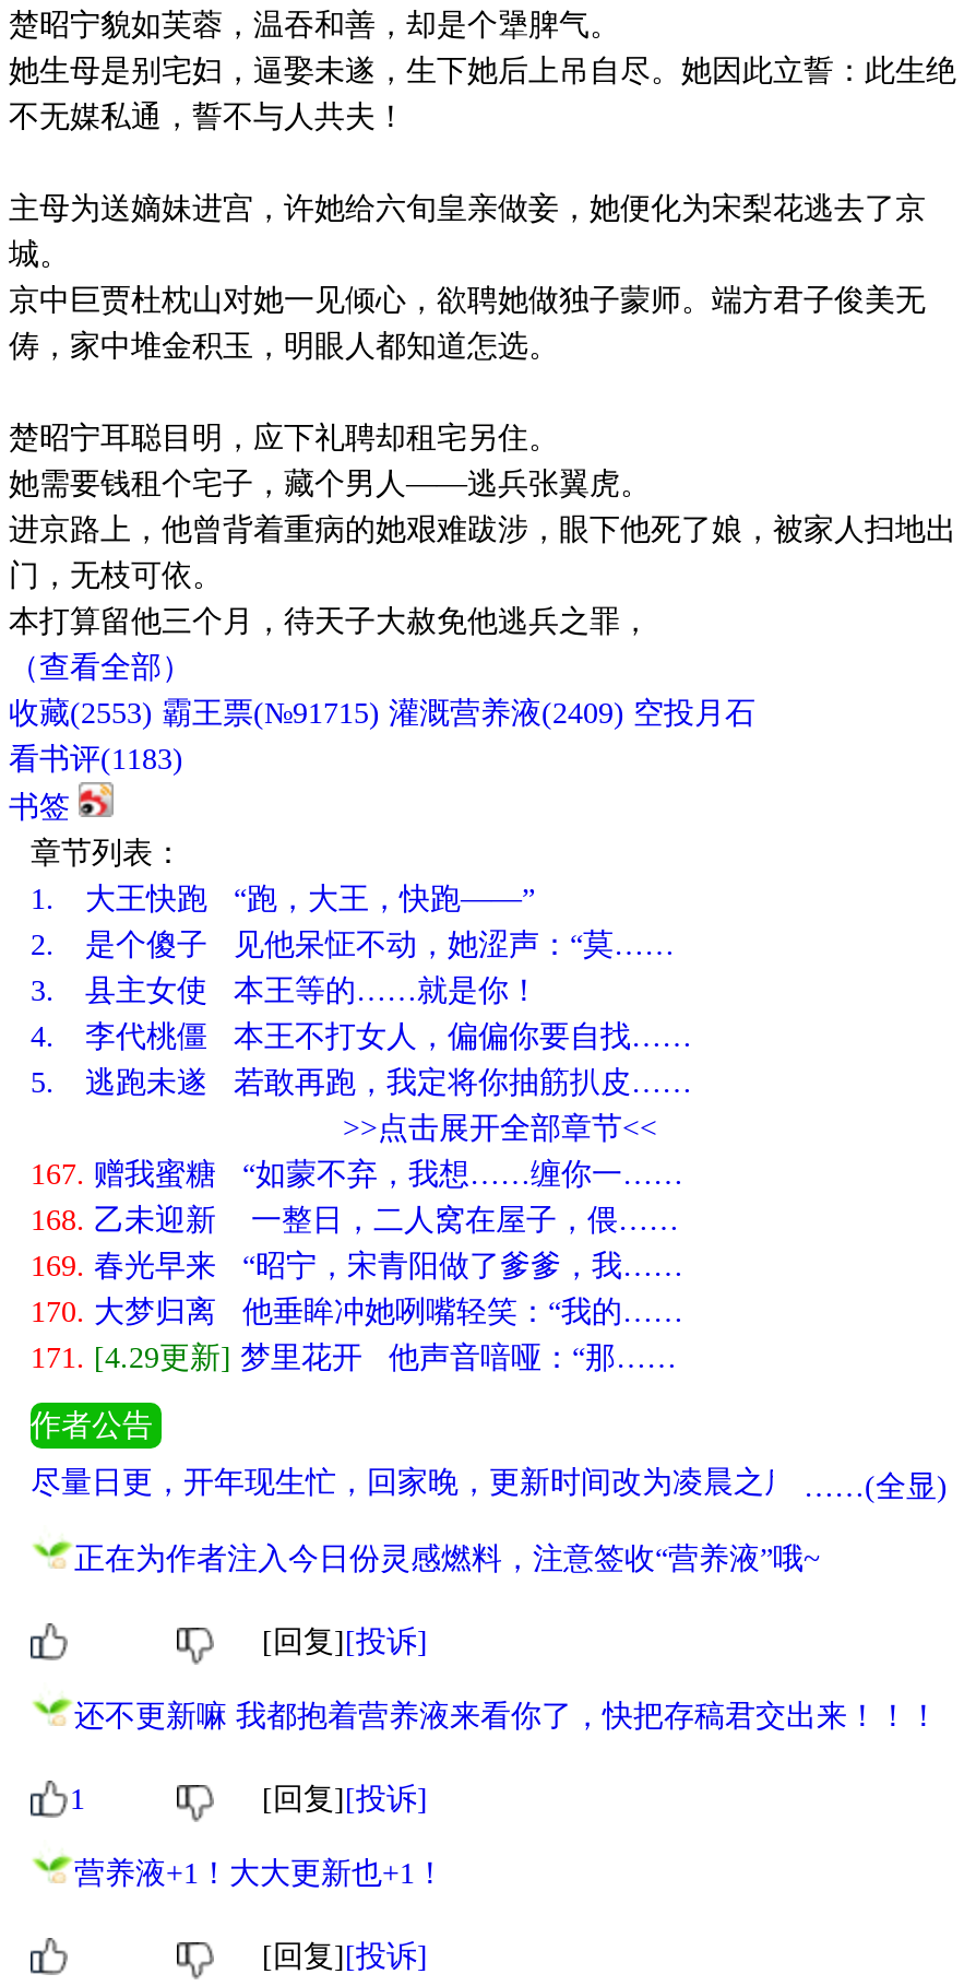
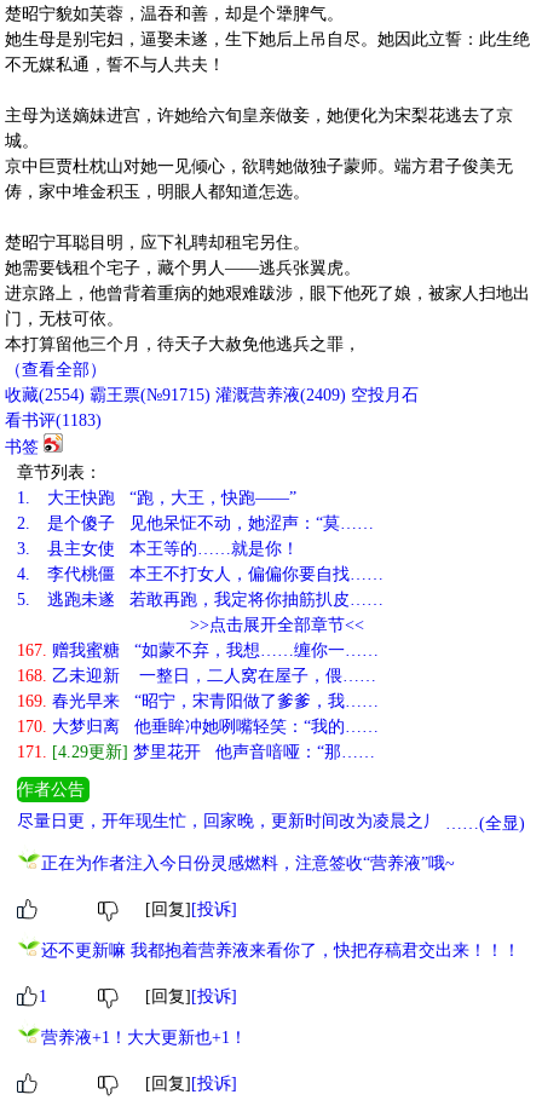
[9,697,755,730] 收藏(2553) 霸王票(№91715) 灌溉营养液(2409) 空投月石 -> [5,386,419,404] 收藏(2554) 霸王票(№91715) 灌溉营养液(2409) 空投月石

